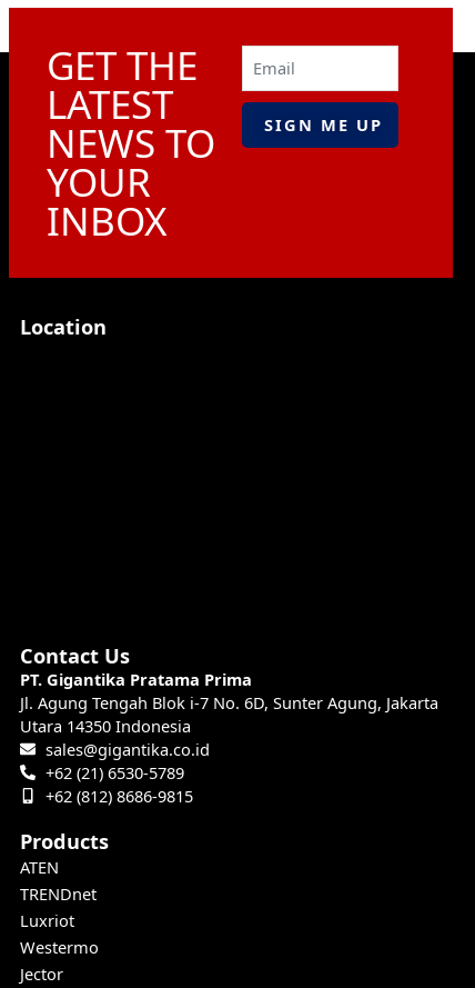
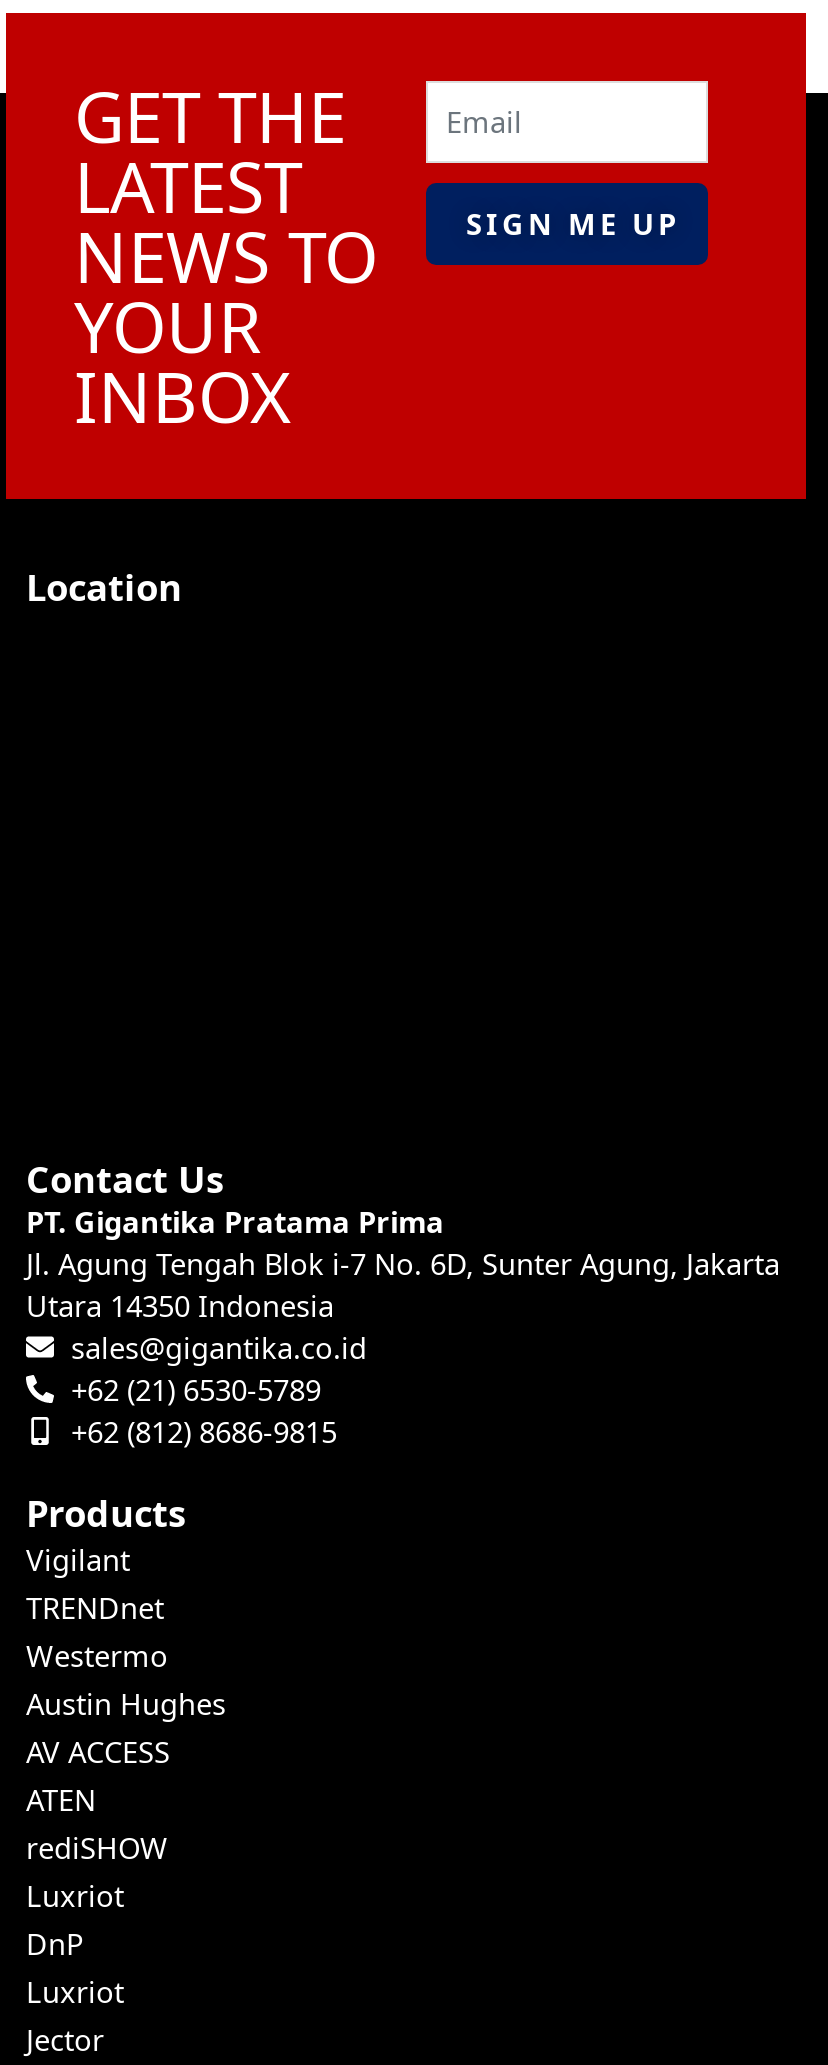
none -> [26,1539,226,1771] Vigilant | TRENDnet | Westermo | Austin Hughes | AV ACCESS
[20,882,97,905] TRENDnet -> [26,1827,168,1867] rediSHOW
[20,936,99,958] Westermo -> [26,1923,124,2011] DnP | Luxriot

